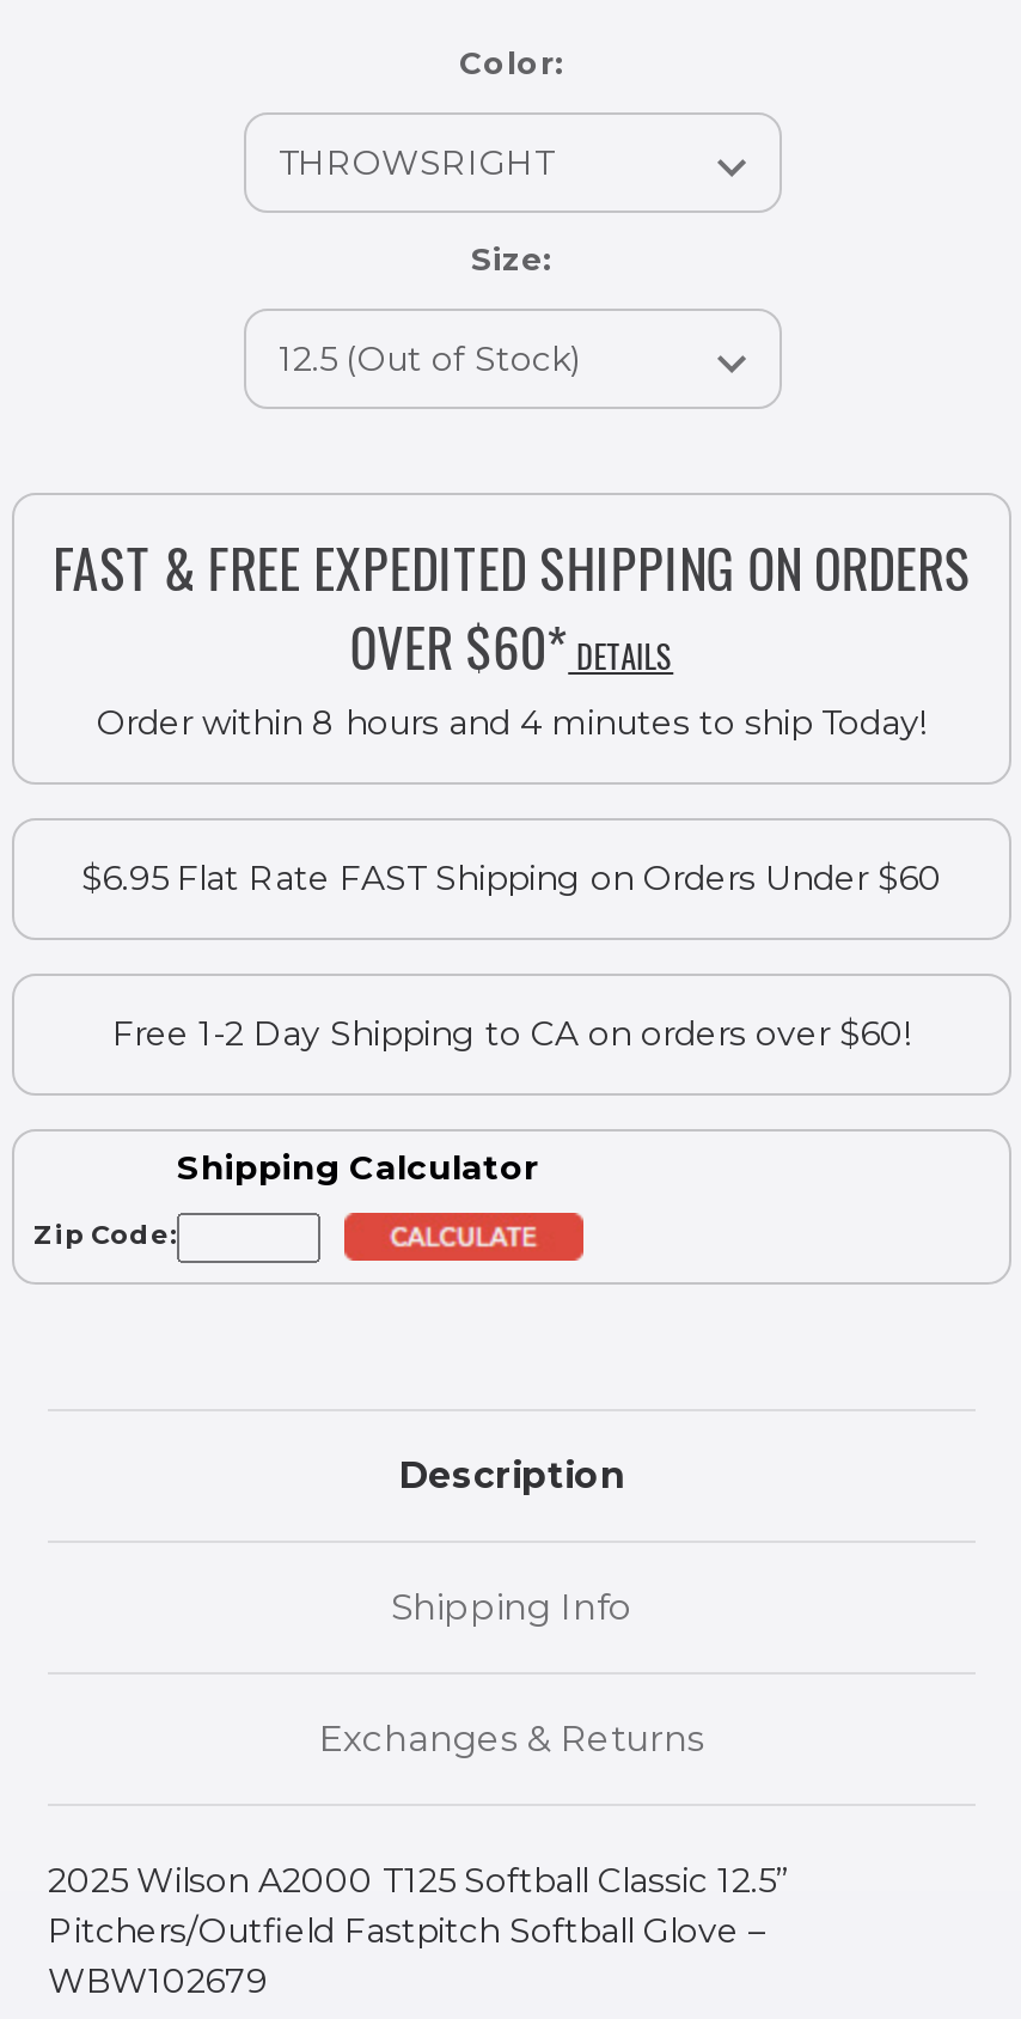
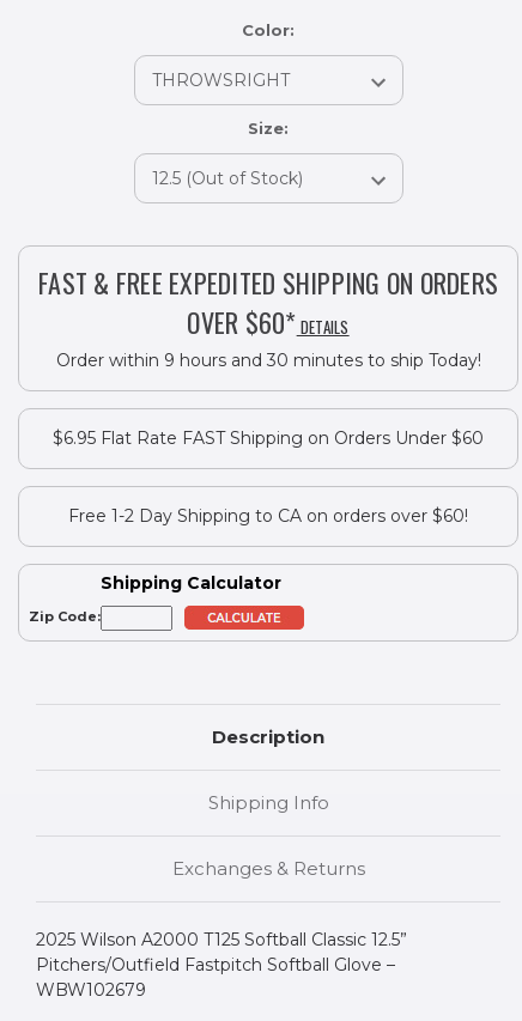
[97,701,927,744] Order within 8 hours and 4 minutes to ship Today! -> [56,350,481,371] Order within 9 hours and 30 minutes to ship Today!

